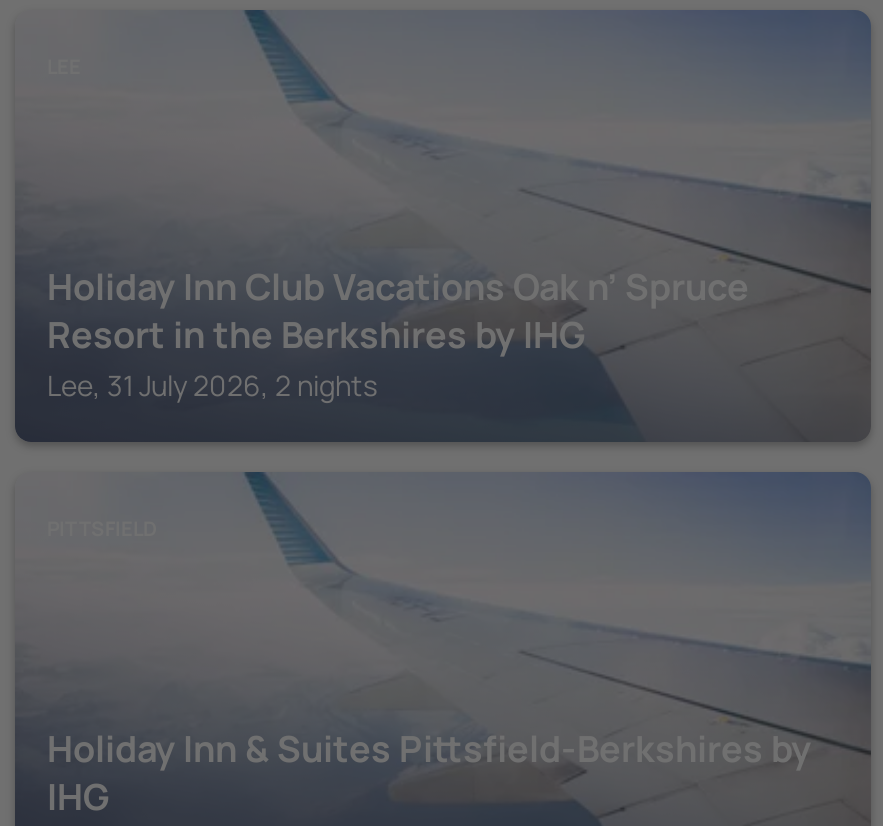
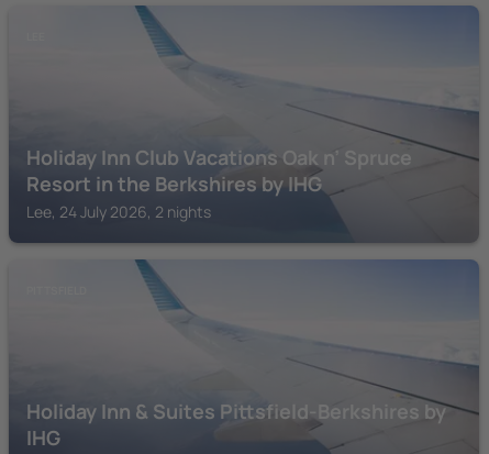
[47,366,377,404] Lee, 31 July 2026, 2 nights -> [26,201,211,222] Lee, 24 July 2026, 2 nights

